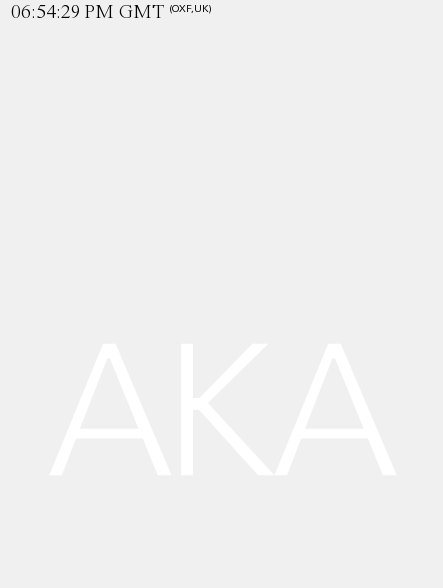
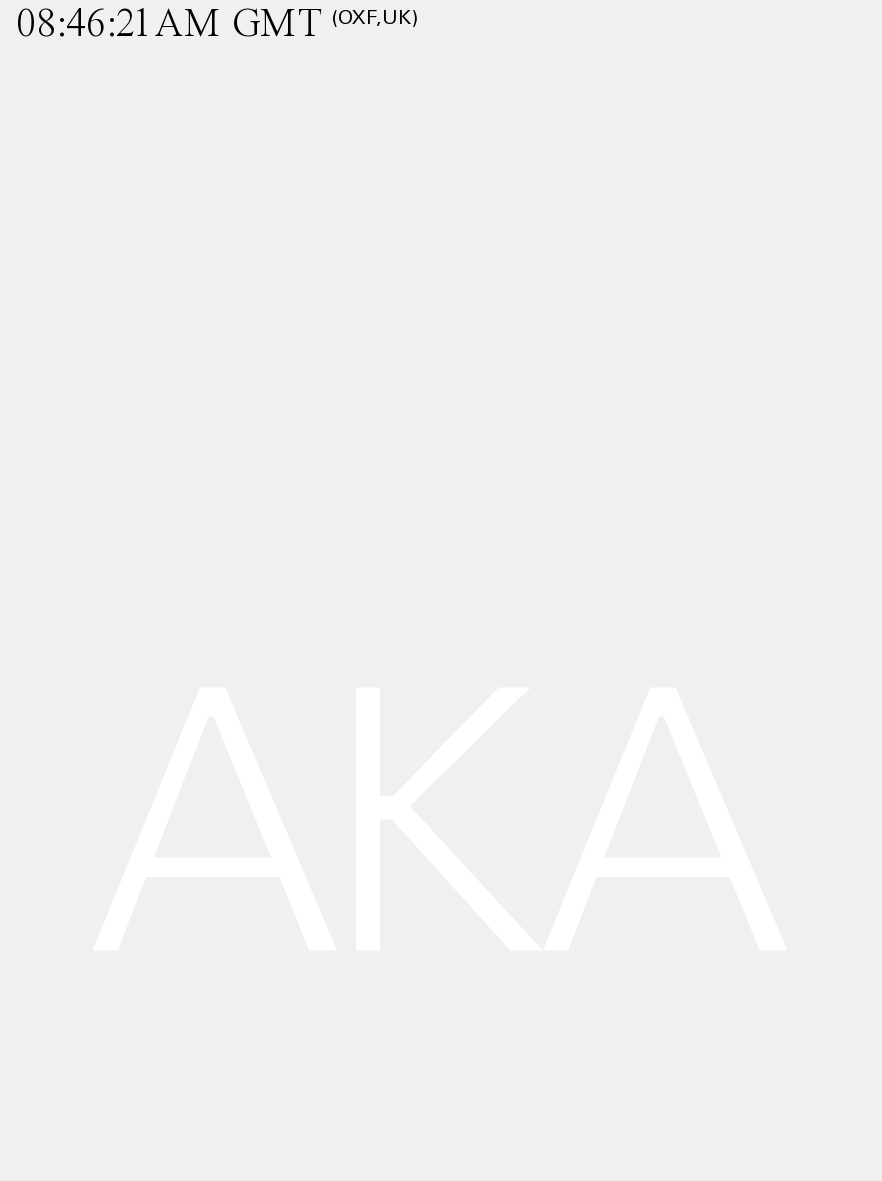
[11,3,212,23] 06:54:29 PM GMT (OXF,UK) -> [16,6,418,46] 08:46:21 AM GMT (OXF,UK)

